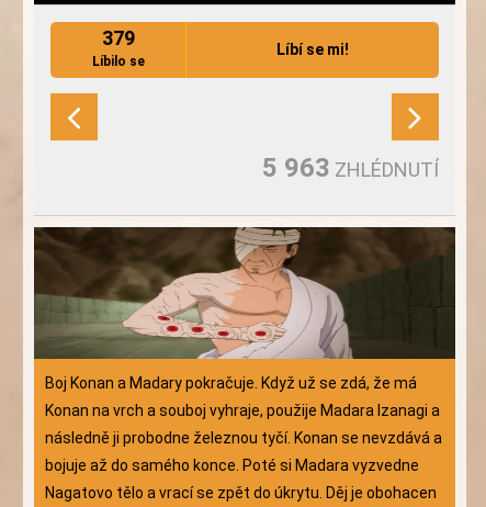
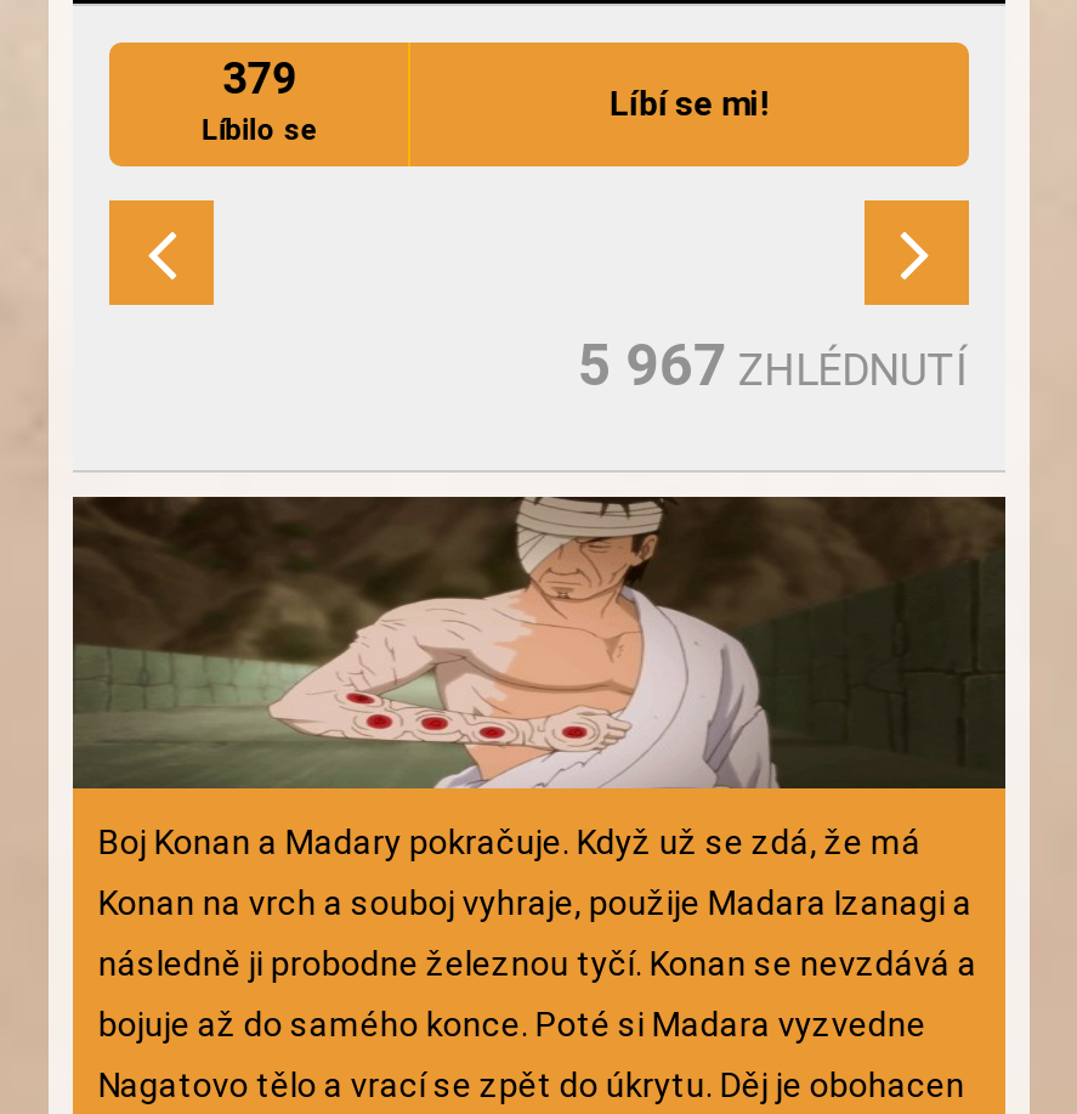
[262,152,438,183] 5 963 ZHLÉDNUTÍ -> [577,331,968,399] 5 967 ZHLÉDNUTÍ

